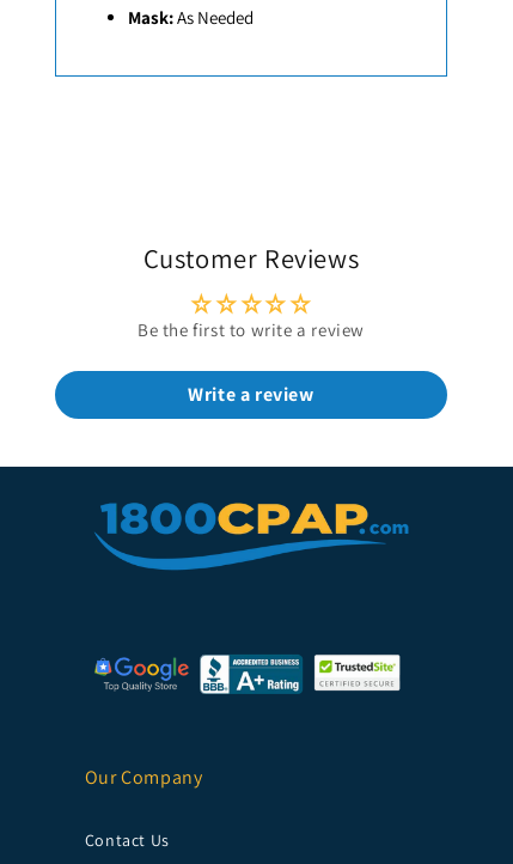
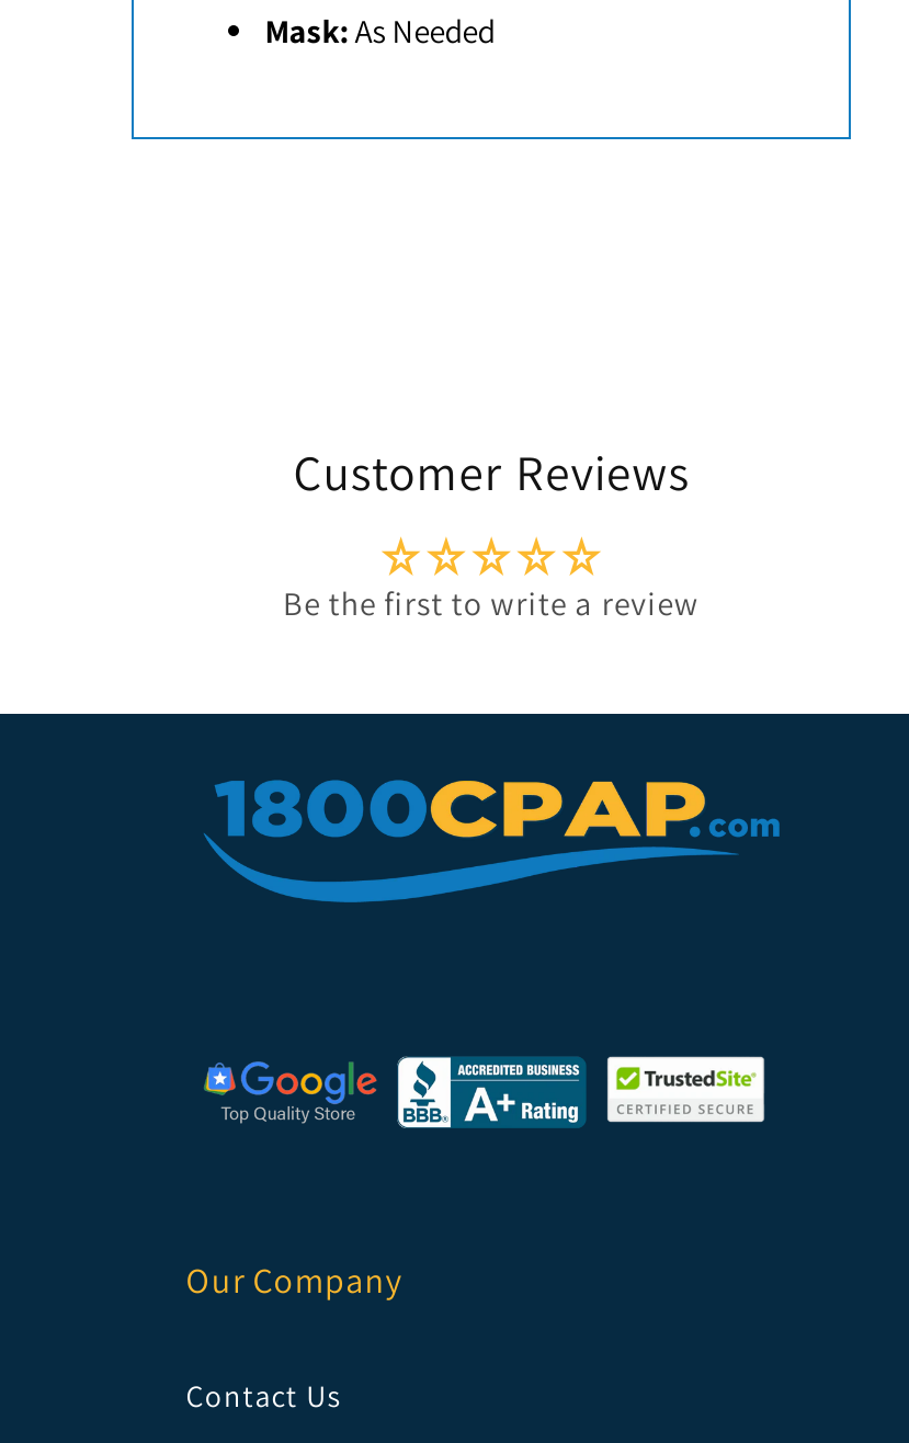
[188,382,314,407] Write a review -> none

